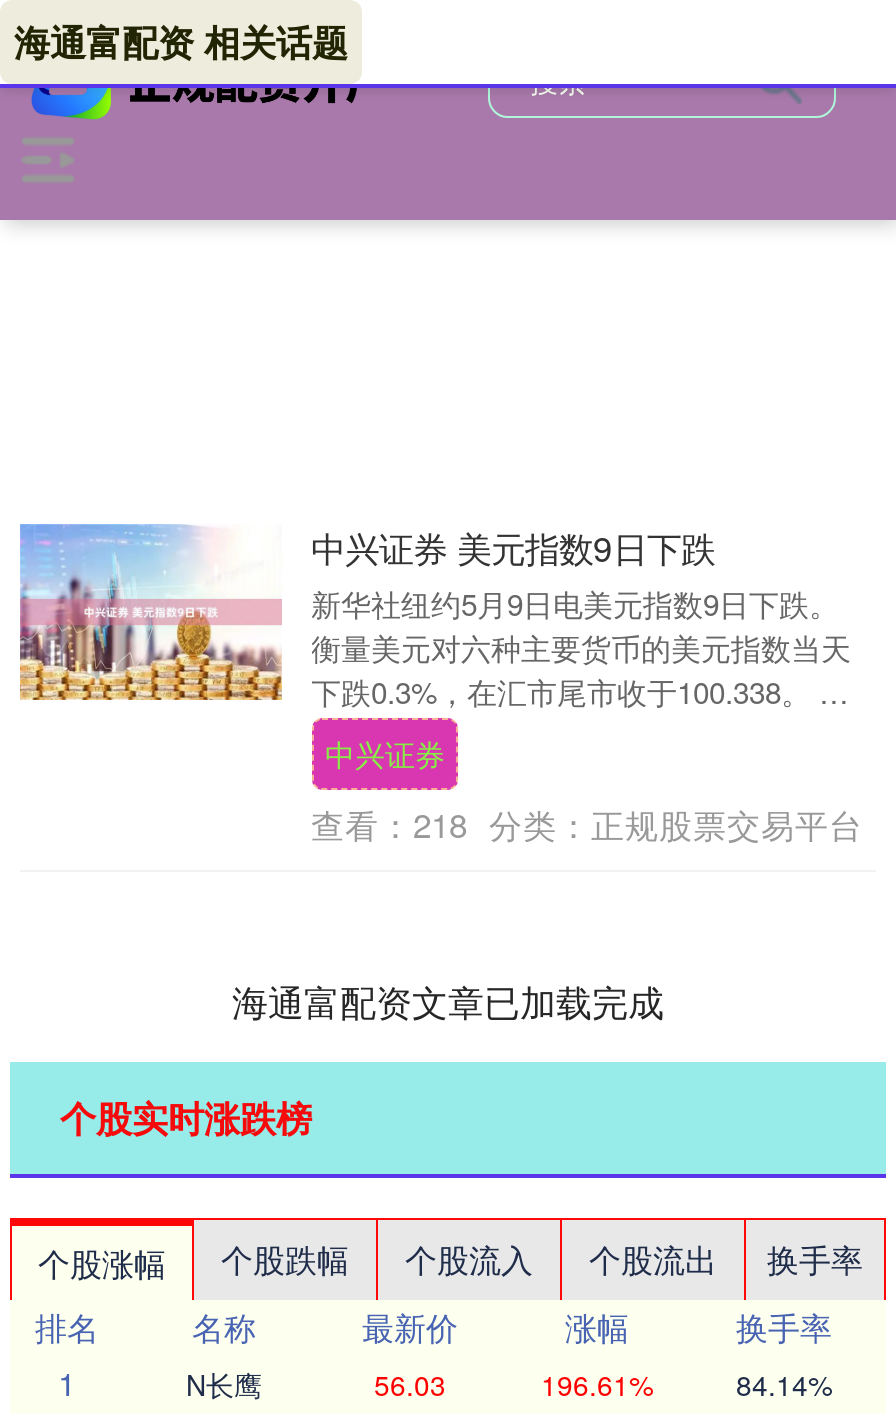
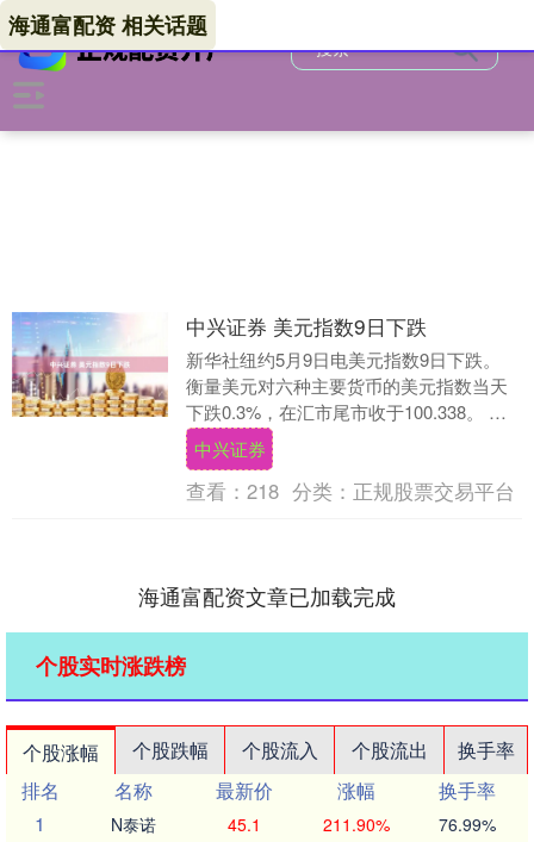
[186,1364,262,1404] N长鹰 -> [111,812,156,836] N泰诺
[374,1364,446,1404] 56.03 -> [228,812,261,836] 45.1
[541,1364,653,1404] 196.61% -> [322,812,389,836] 211.90%
[736,1364,832,1404] 84.14% -> [439,812,496,836] 76.99%

